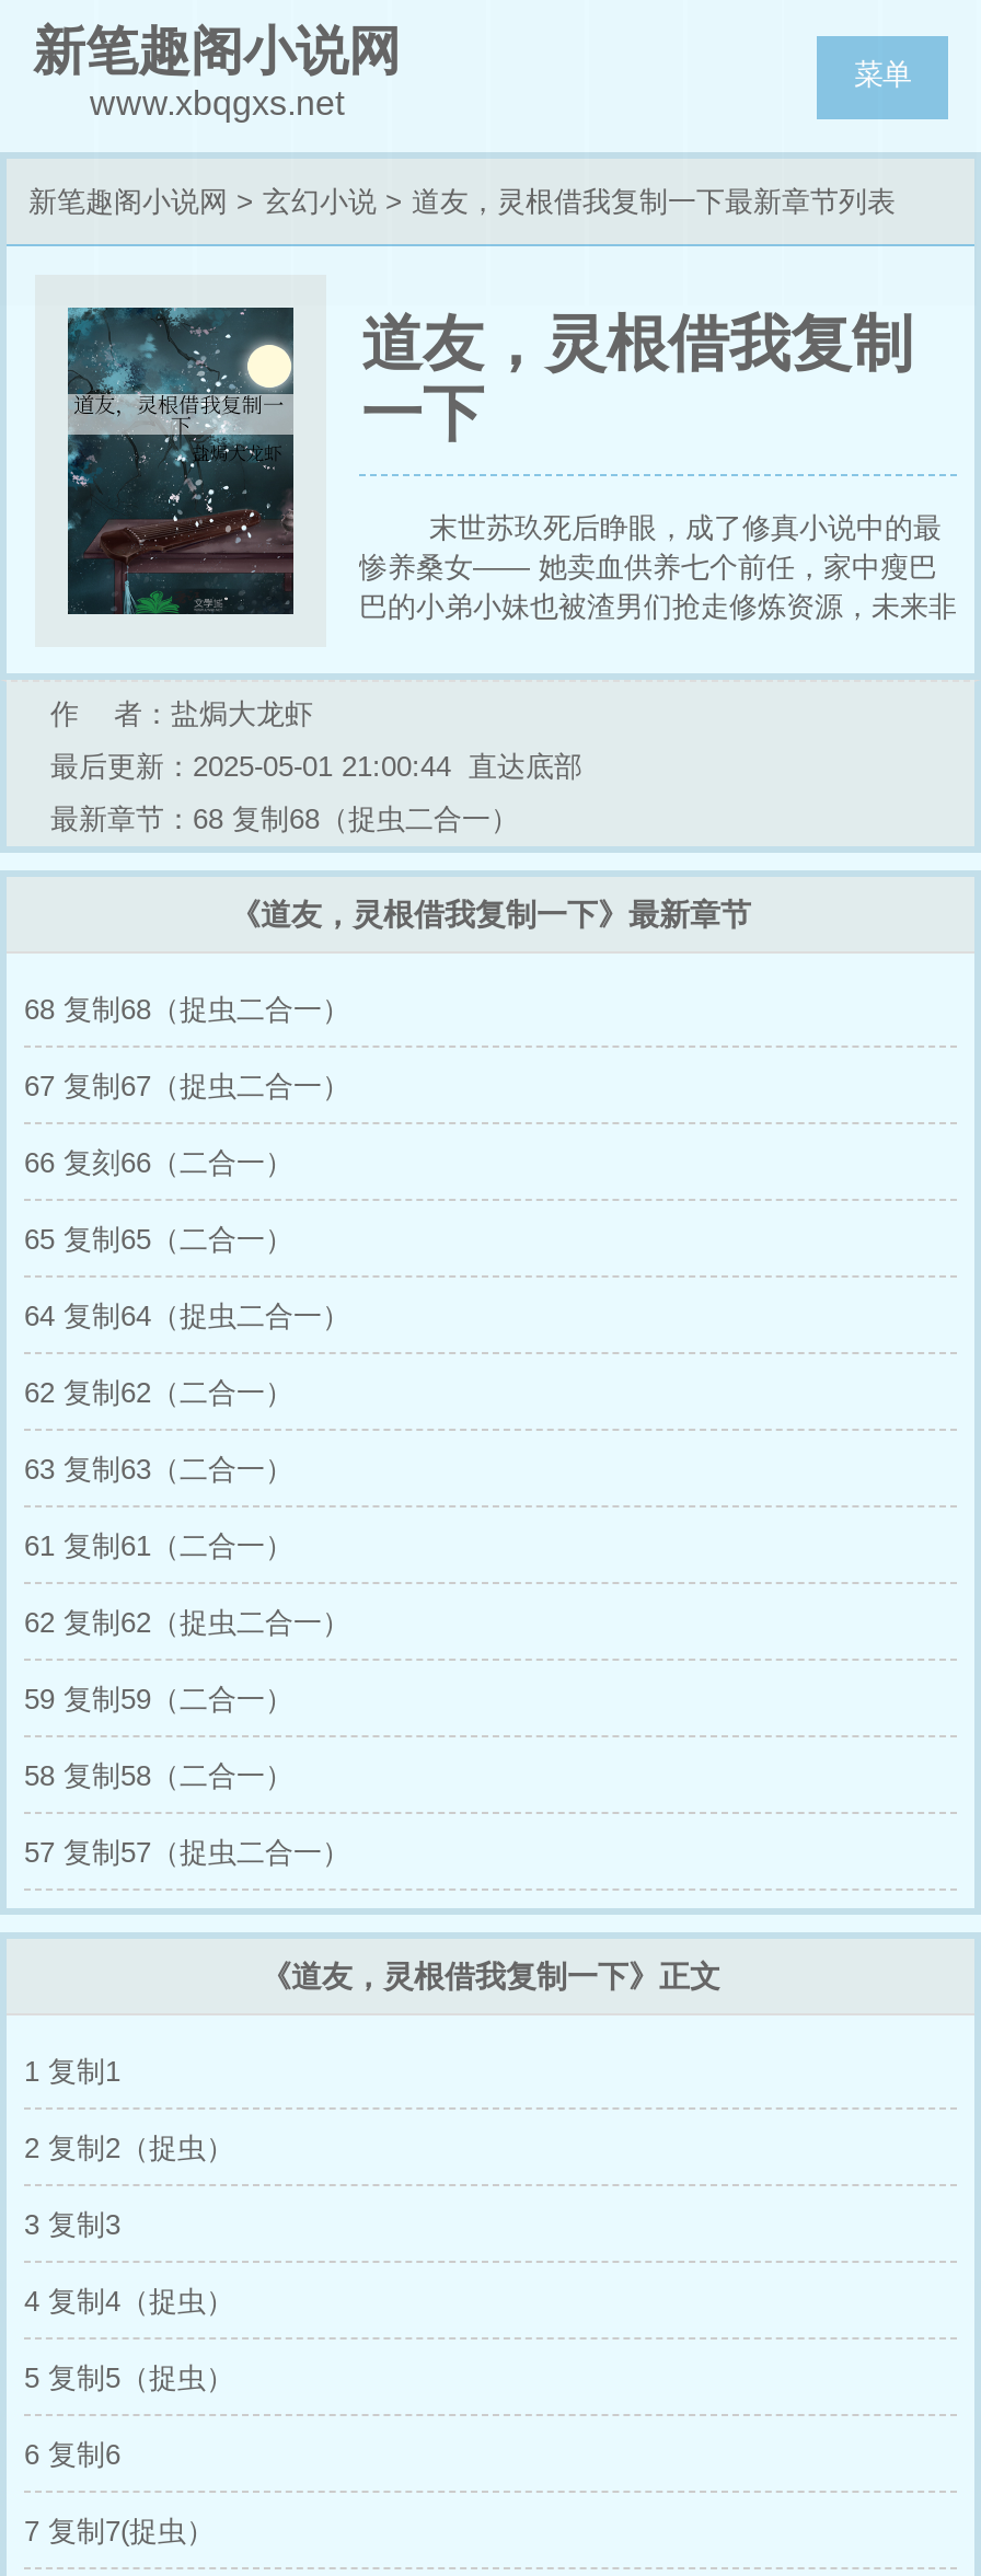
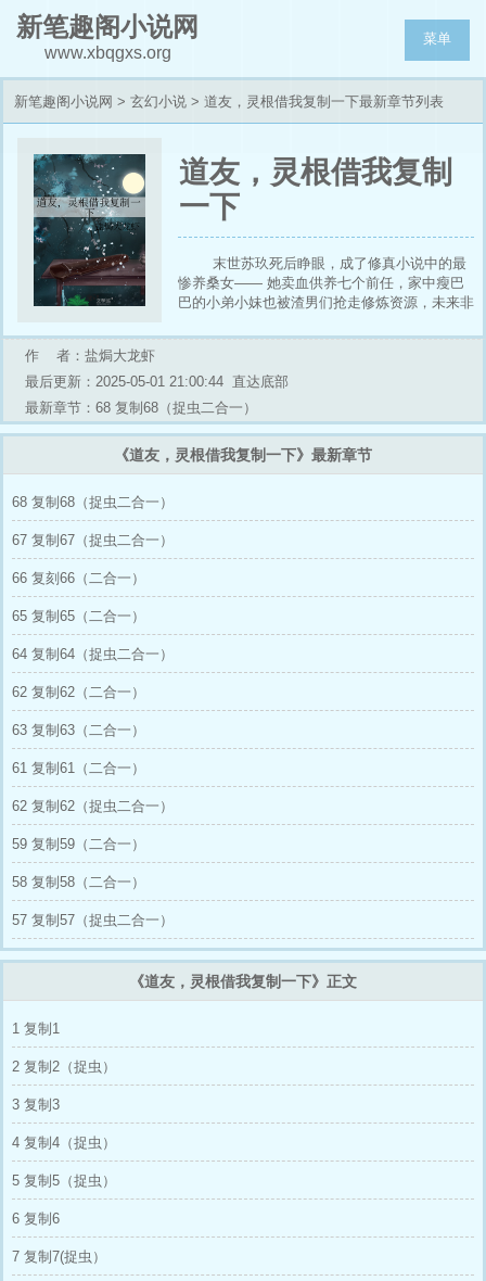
[90,84,344,122] www.xbqgxs.net -> [44,43,171,62] www.xbqgxs.org

